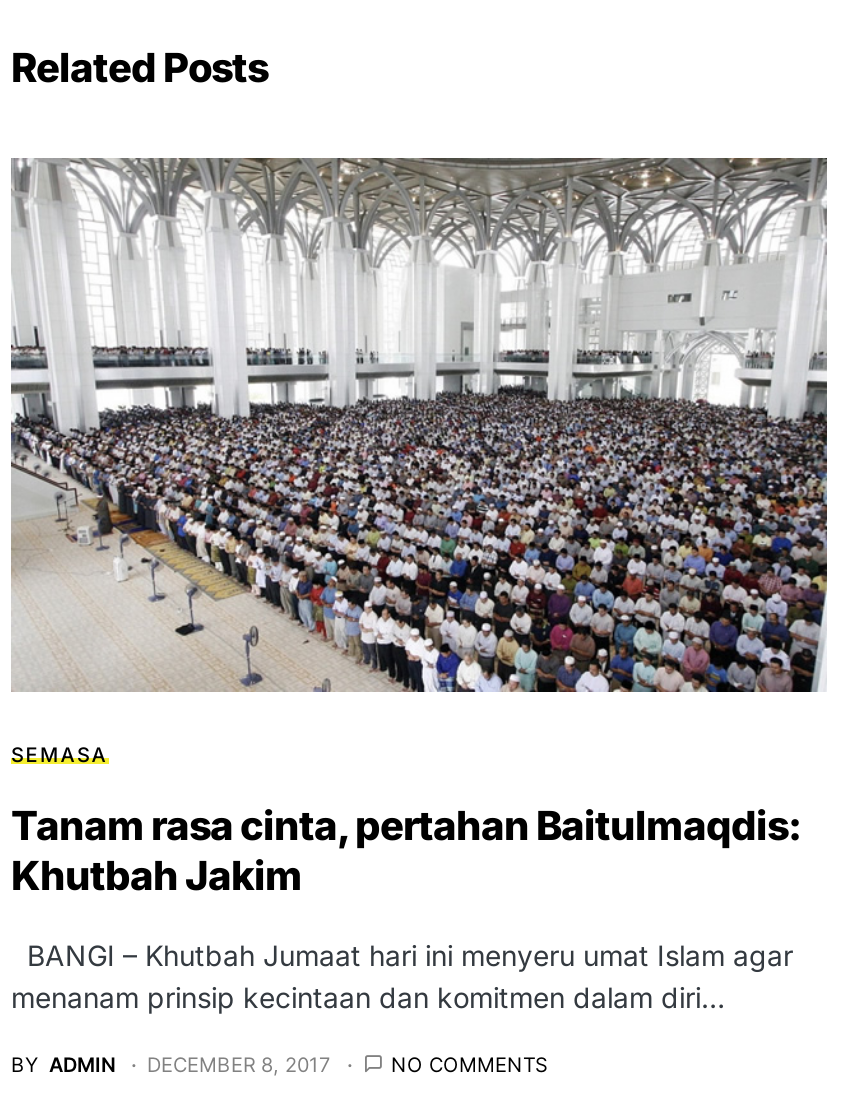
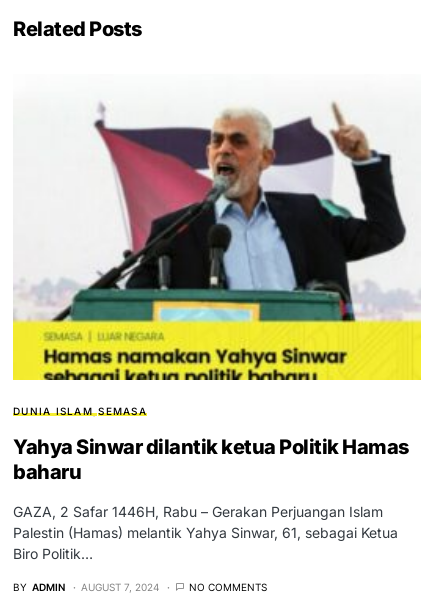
[9,156,829,766] [image] | SEMASA -> [12,101,422,417] [image] | DUNIA ISLAM SEMASA
[11,802,801,900] Tanam rasa cinta, pertahan Baitulmaqdis: | Khutbah Jakim -> [13,435,408,484] Yahya Sinwar dilantik ketua Politik Hamas | baharu
[11,938,793,1014] BANGI – Khutbah Jumaat hari ini menyeru umat Islam agar | menanam prinsip kecintaan dan komitmen dalam diri… -> [13,503,398,562] GAZA, 2 Safar 1446H, Rabu – Gerakan Perjuangan Islam | Palestin (Hamas) melantik Yahya Sinwar, 61, sebagai Ketua | Biro Politik…
[11,1052,331,1076] BY ADMIN DECEMBER 8, 2017 -> [13,581,159,593] BY ADMIN AUGUST 7, 2024

